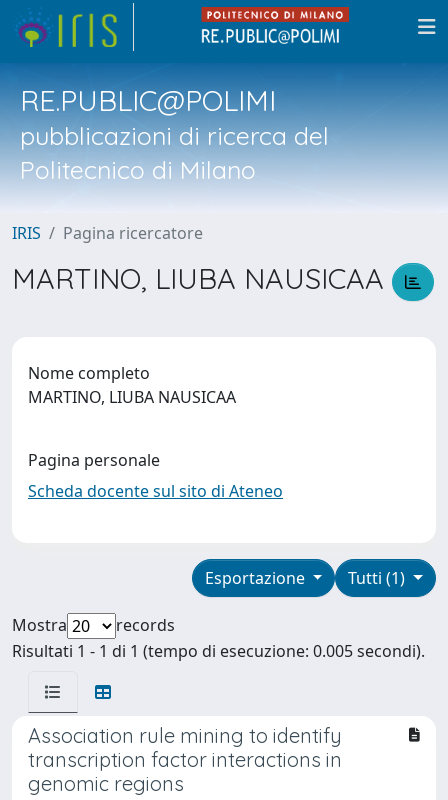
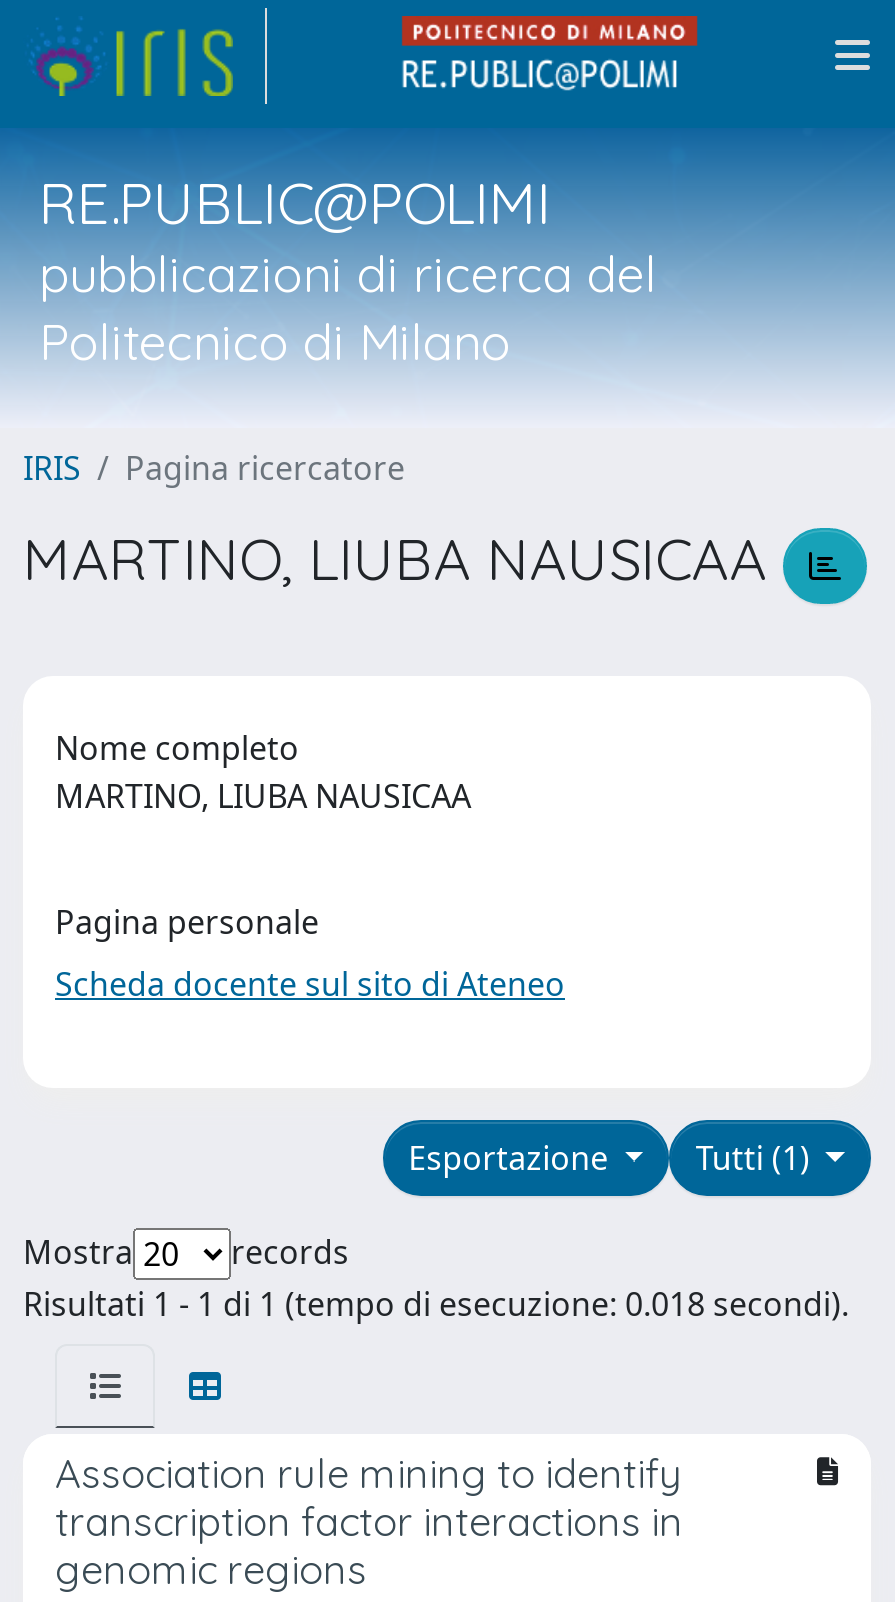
[12,640,425,662] Risultati 1 - 1 di 1 (tempo di esecuzione: 0.005 secondi). -> [23,1282,849,1326] Risultati 1 - 1 di 1 (tempo di esecuzione: 0.018 secondi).

